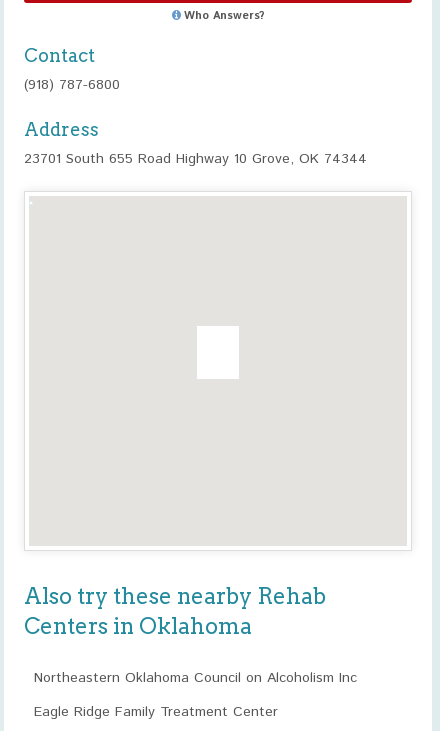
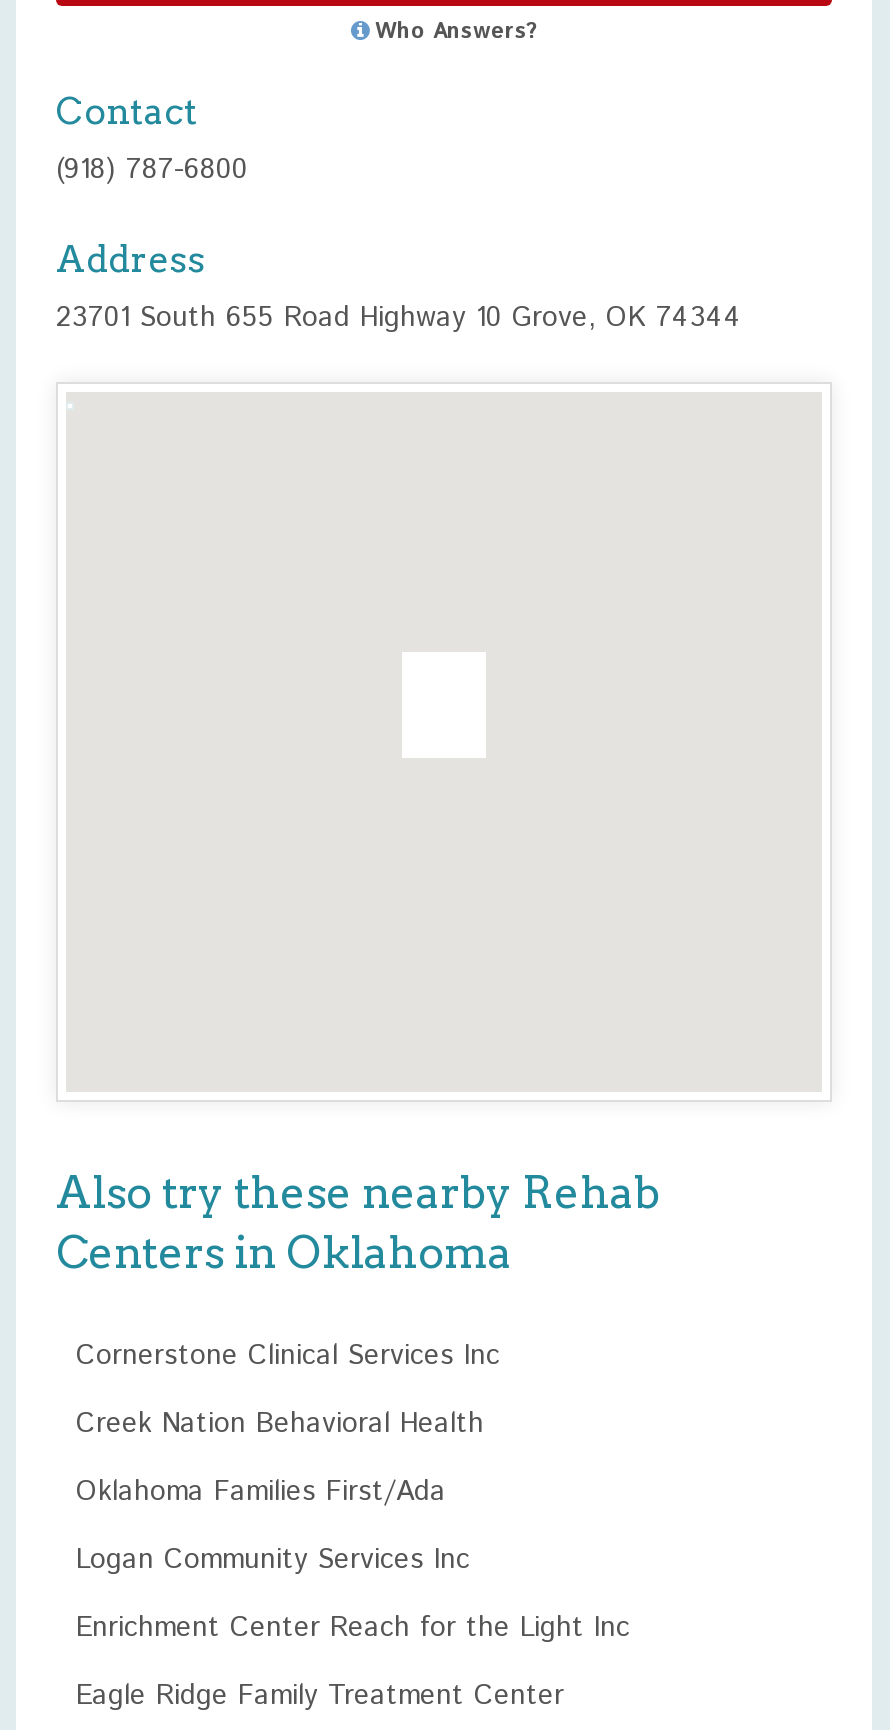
[34,668,357,688] Northeastern Oklahoma Council on Alcoholism Inc -> [76,1336,630,1648] Cornerstone Clinical Services Inc | Creek Nation Behavioral Health | Oklahoma Families First/Ada | Logan Community Services Inc | Enrichment Center Reach for the Light Inc

